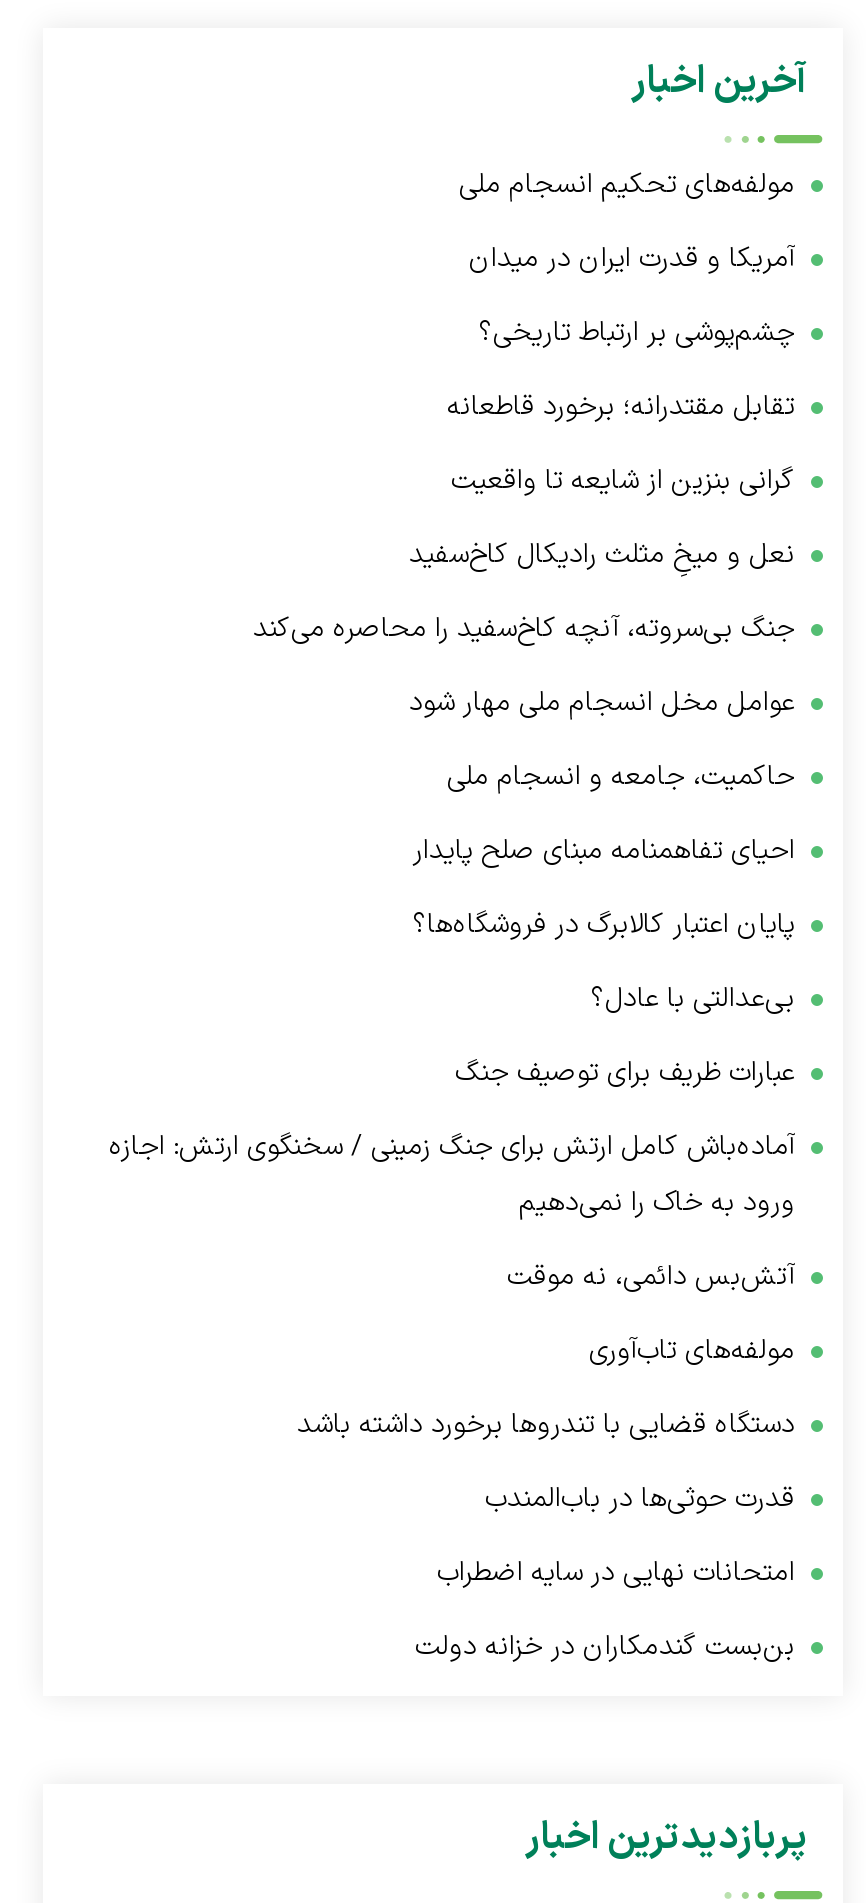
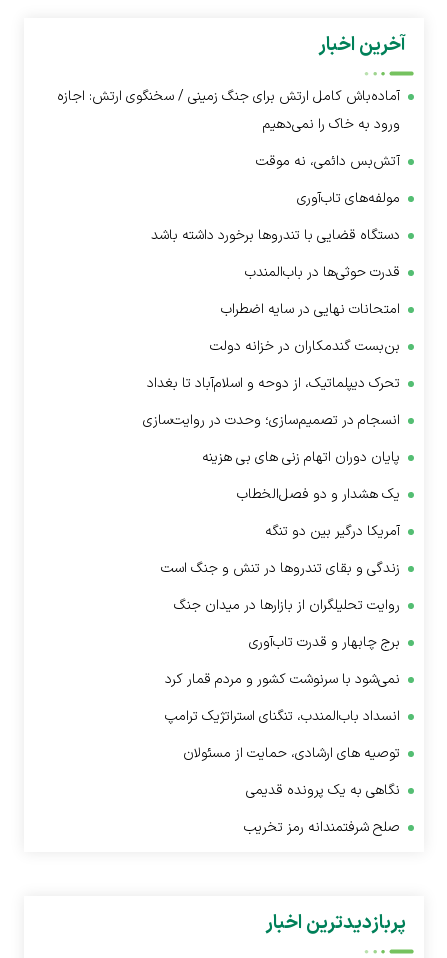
[253,164,795,1094] مولفه‌های تحکیم انسجام ملی | آمریکا و قدرت ایران در میدان | چشم‌پوشی بر ارتباط تاریخی؟ | تقابل مقتدرانه؛ برخورد قاطعانه | گرانی بنزین از شایعه تا واقعیت | نعل و میخِ مثلث رادیکال کاخ‌سفید | جنگ بی‌سروته، آنچه کاخ‌سفید را محاصره می‌کند | عوامل مخل انسجام ملی مهار شود | حاکمیت، جامعه و انسجام ملی | احیای تفاهمنامه مبنای صلح پایدار | پایان اعتبار کالابرگ در فروشگاه‌ها؟ | بی‌عدالتی با عادل؟ | عبارات ظریف برای توصیف جنگ -> none
moved [109,1126,795,1668] -> [57,86,400,357]: آماده‌باش کامل ارتش برای جنگ زمینی / سخنگوی ارتش: اجازه | ورود به خاک را نمی‌دهیم | آتش‌بس دائمی، نه موقت | مولفه‌های تاب‌آوری | دستگاه قضایی با تندرو‌ها برخورد داشته باشد | قدرت حوثی‌ها در باب‌المندب | امتحانات نهایی در سایه اضطراب | بن‌بست گندمکاران در خزانه دولت
none -> [143,373,400,838] تحرک دیپلماتیک، از دوحه و اسلام‌آباد تا بغداد | انسجام در تصمیم‌سازی؛ وحدت در روایت‌سازی | پایان دوران اتهام زنی های بی هزینه | یک هشدار و دو فصل‌الخطاب | آمریکا درگیر بین دو تنگه | زندگی و بقای تندرو‌ها در تنش و جنگ است | روایت تحلیلگران از بازار‌ها در میدان جنگ | برج چابهار و قدرت تاب‌آوری | ‌نمی‌شود با سرنوشت کشور و مردم قمار کرد | انسداد باب‌المندب، تنگنای استراتژیک ترامپ | توصیه های ارشادی، حمایت از مسئولان | نگاهی به یک پرونده قدیمی | صلح شرفتمندانه رمز تخریب

